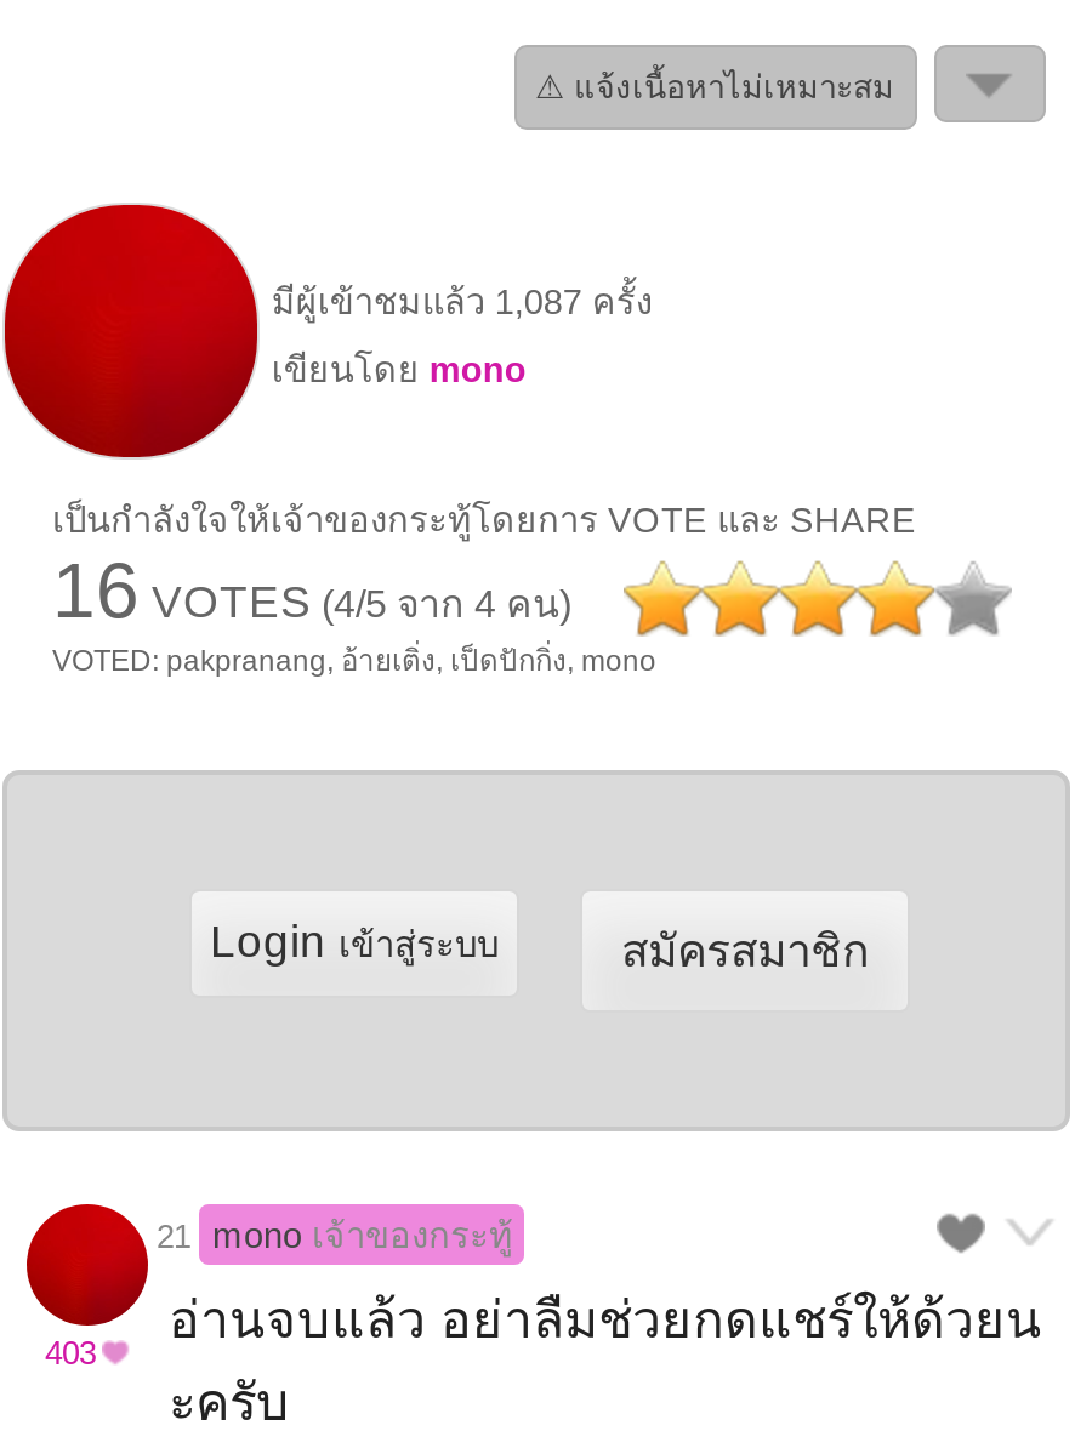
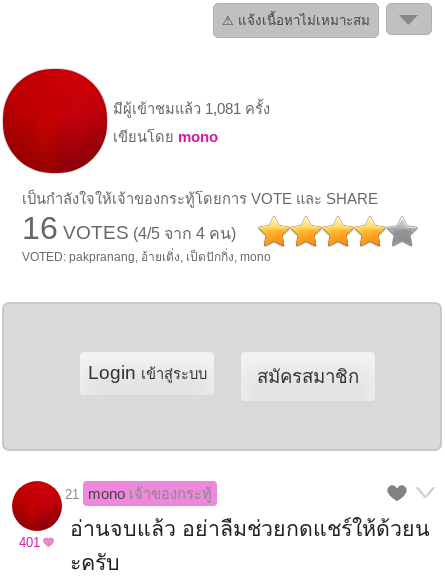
[271,282,652,321] มีผู้เข้าชมแล้ว 1,087 ครั้ง -> [113,101,270,117] มีผู้เข้าชมแล้ว 1,081 ครั้ง
[45,1334,96,1370] 403 -> [19,534,40,549] 401

